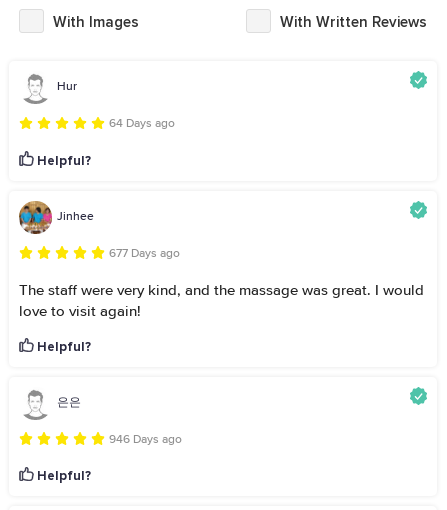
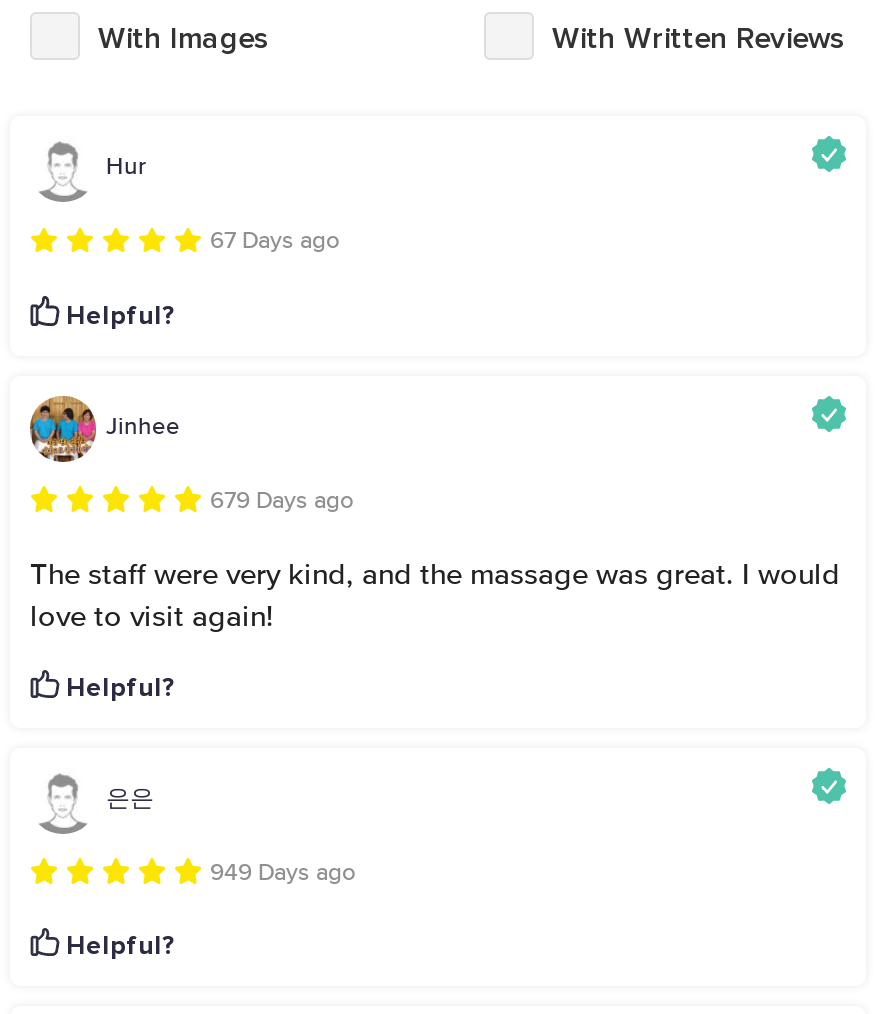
[109,118,175,130] 64 Days ago -> [210,230,340,254] 67 Days ago
[109,247,180,259] 677 Days ago -> [210,489,354,513] 679 Days ago
[109,434,182,446] 946 Days ago -> [210,862,356,886] 949 Days ago

